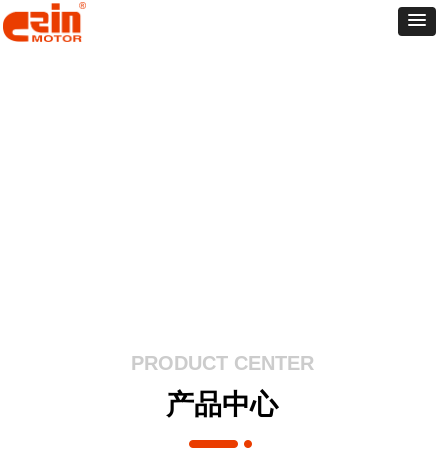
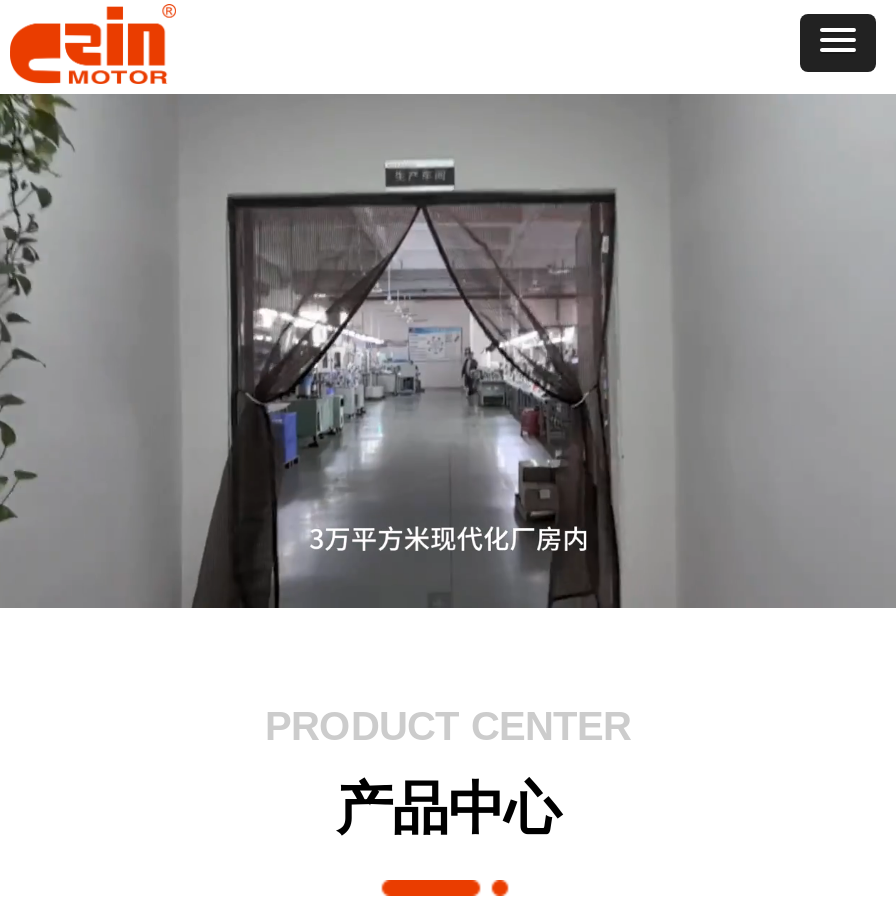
none -> [6,92,890,610] [image]

